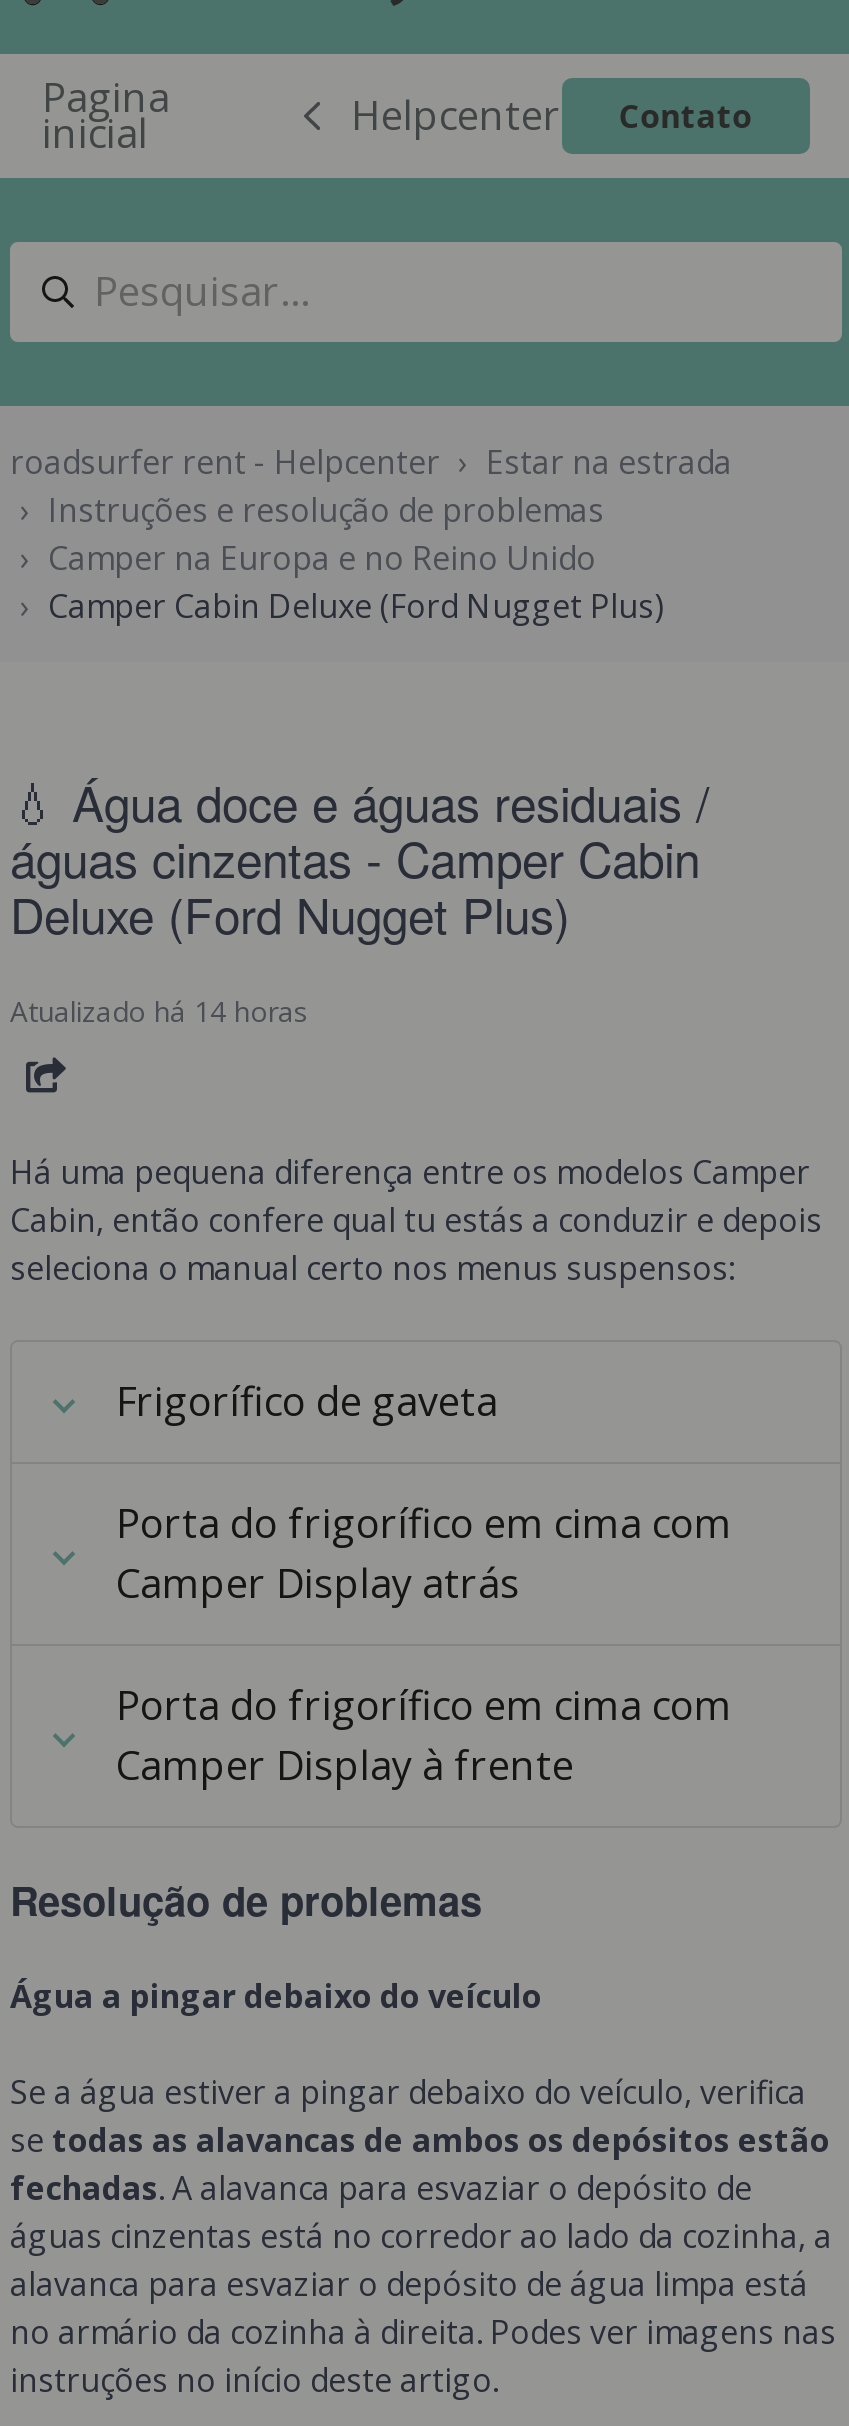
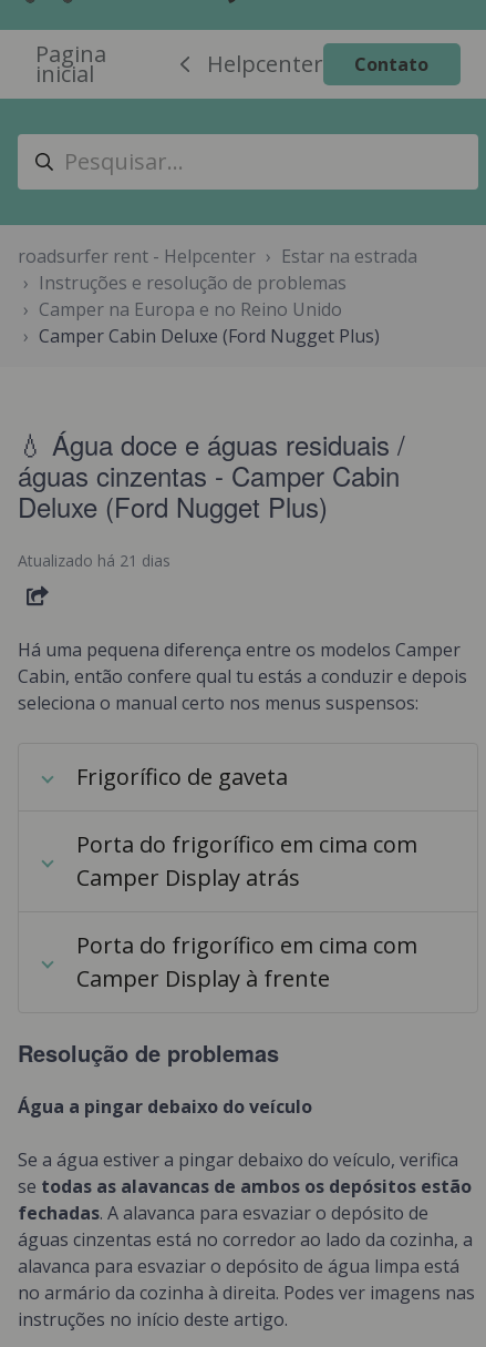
[10,991,308,1029] Atualizado há 14 horas -> [18,550,170,571] Atualizado há 21 dias

